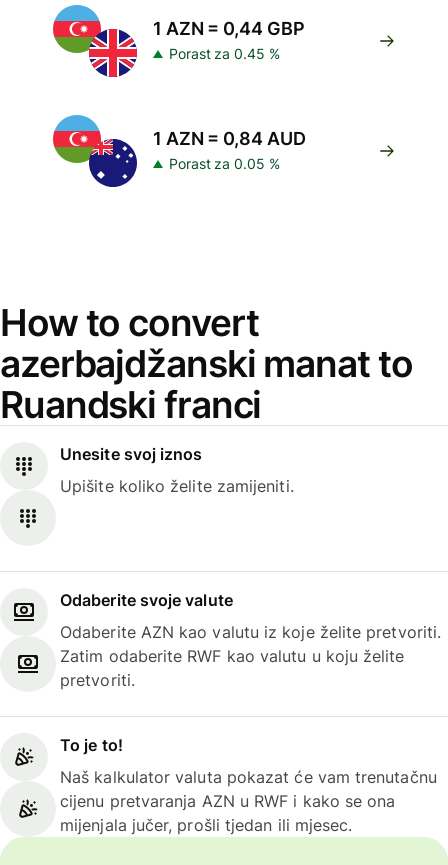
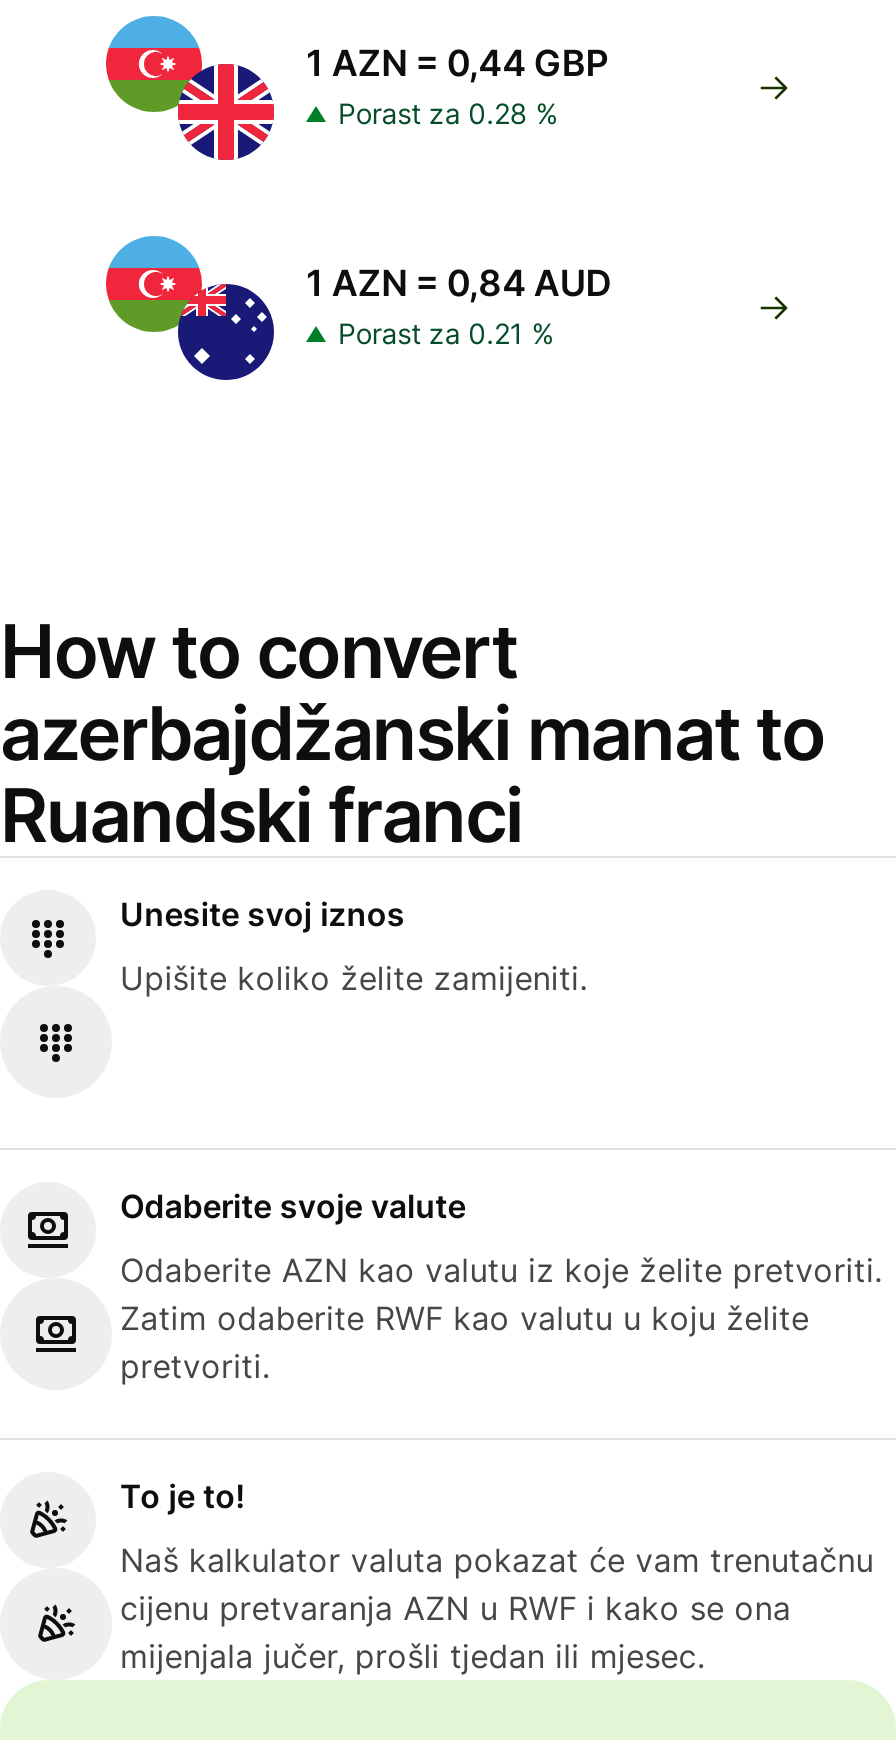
[169,45,280,62] Porast za 0.45 % -> [338,96,557,130] Porast za 0.28 %
[169,155,280,172] Porast za 0.05 % -> [338,316,553,350] Porast za 0.21 %

